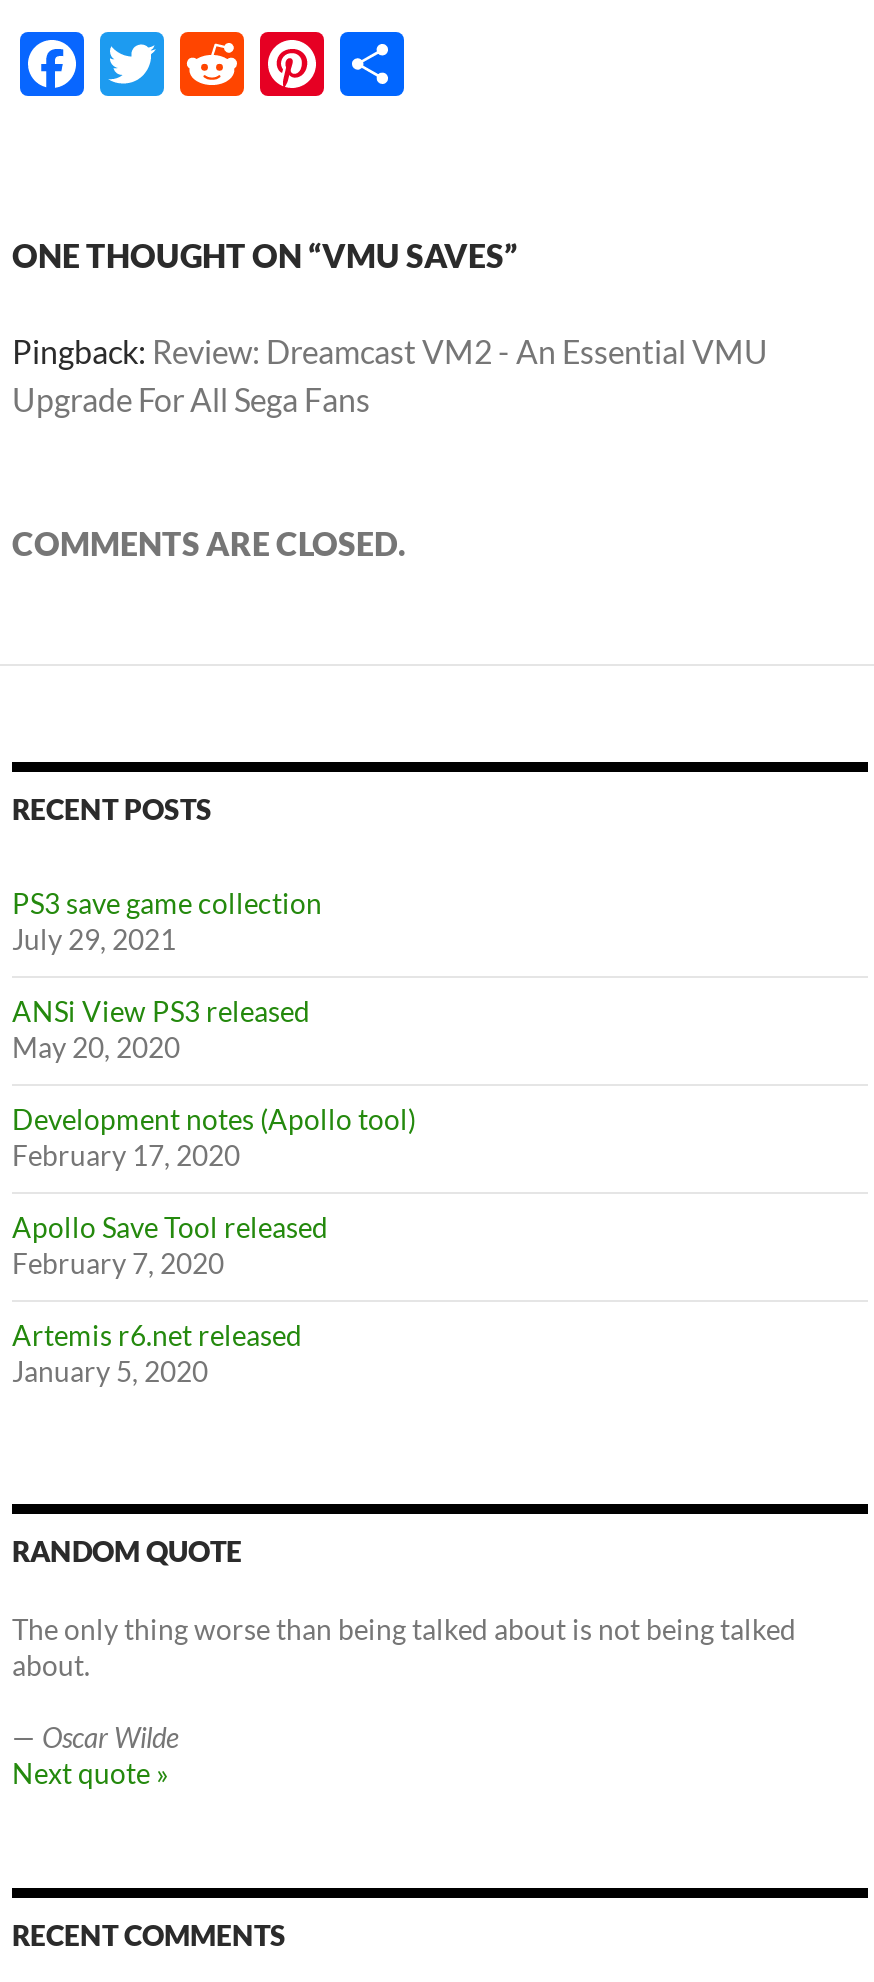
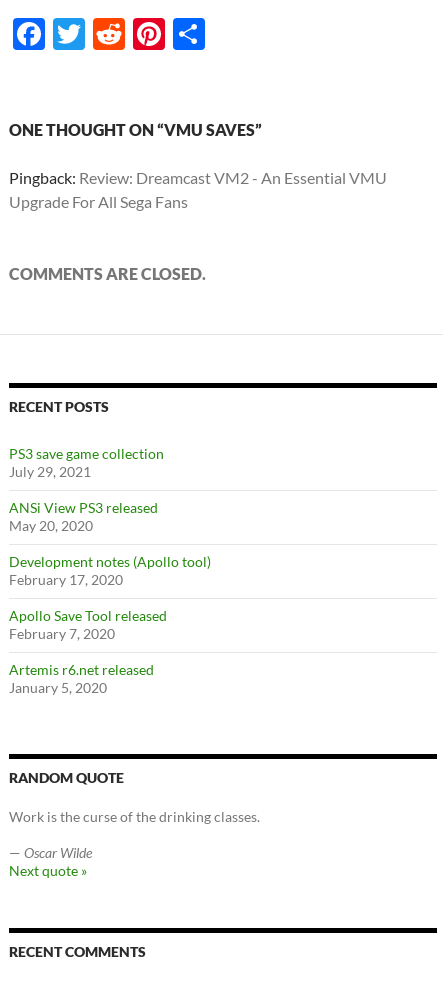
[12,1612,796,1682] The only thing worse than being talked about is not being talked | about. -> [9,808,260,825] Work is the curse of the drinking classes.

